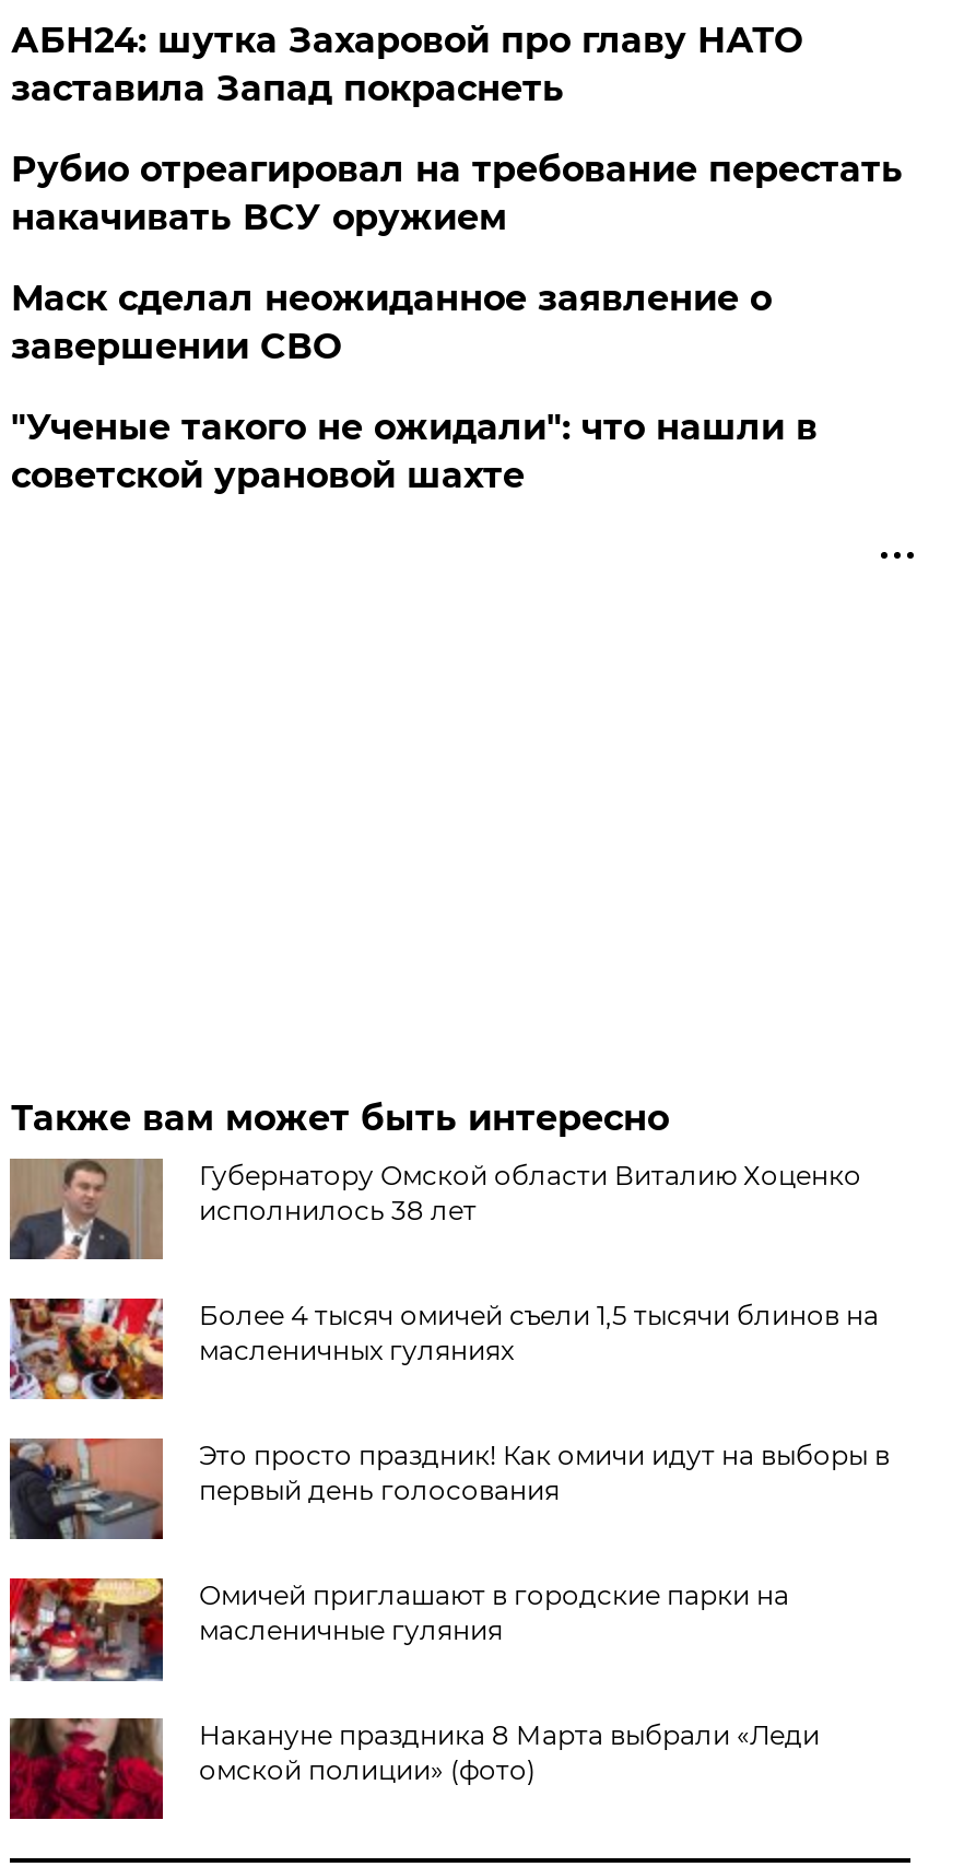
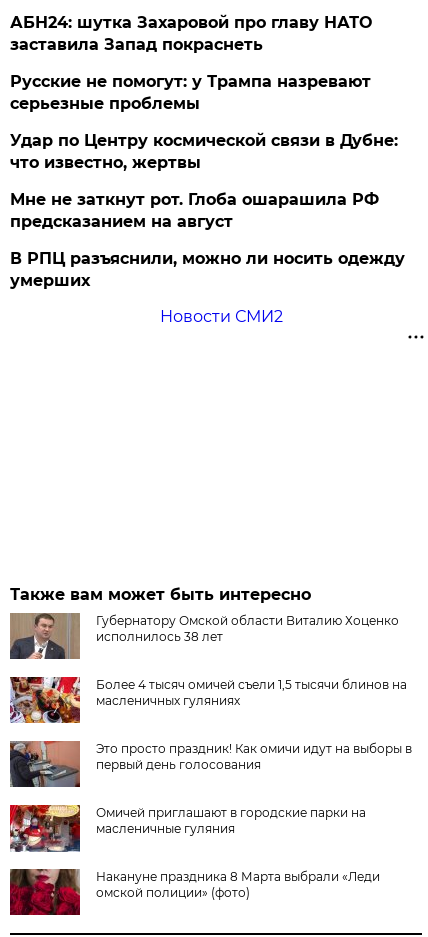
[11,149,903,496] Рубио отреагировал на требование перестать | накачивать ВСУ оружием | Маск сделал неожиданное заявление о | завершении СВО | "Ученые такого не ожидали": что нашли в | советской урановой шахте -> [10,72,405,326] Русские не помогут: у Трампа назревают | серьезные проблемы | Удар по Центру космической связи в Дубне: | что известно, жертвы | Мне не заткнут рот. Глоба ошарашила РФ | предсказанием на август | В РПЦ разъяснили, можно ли носить одежду | умерших | Новости СМИ2

